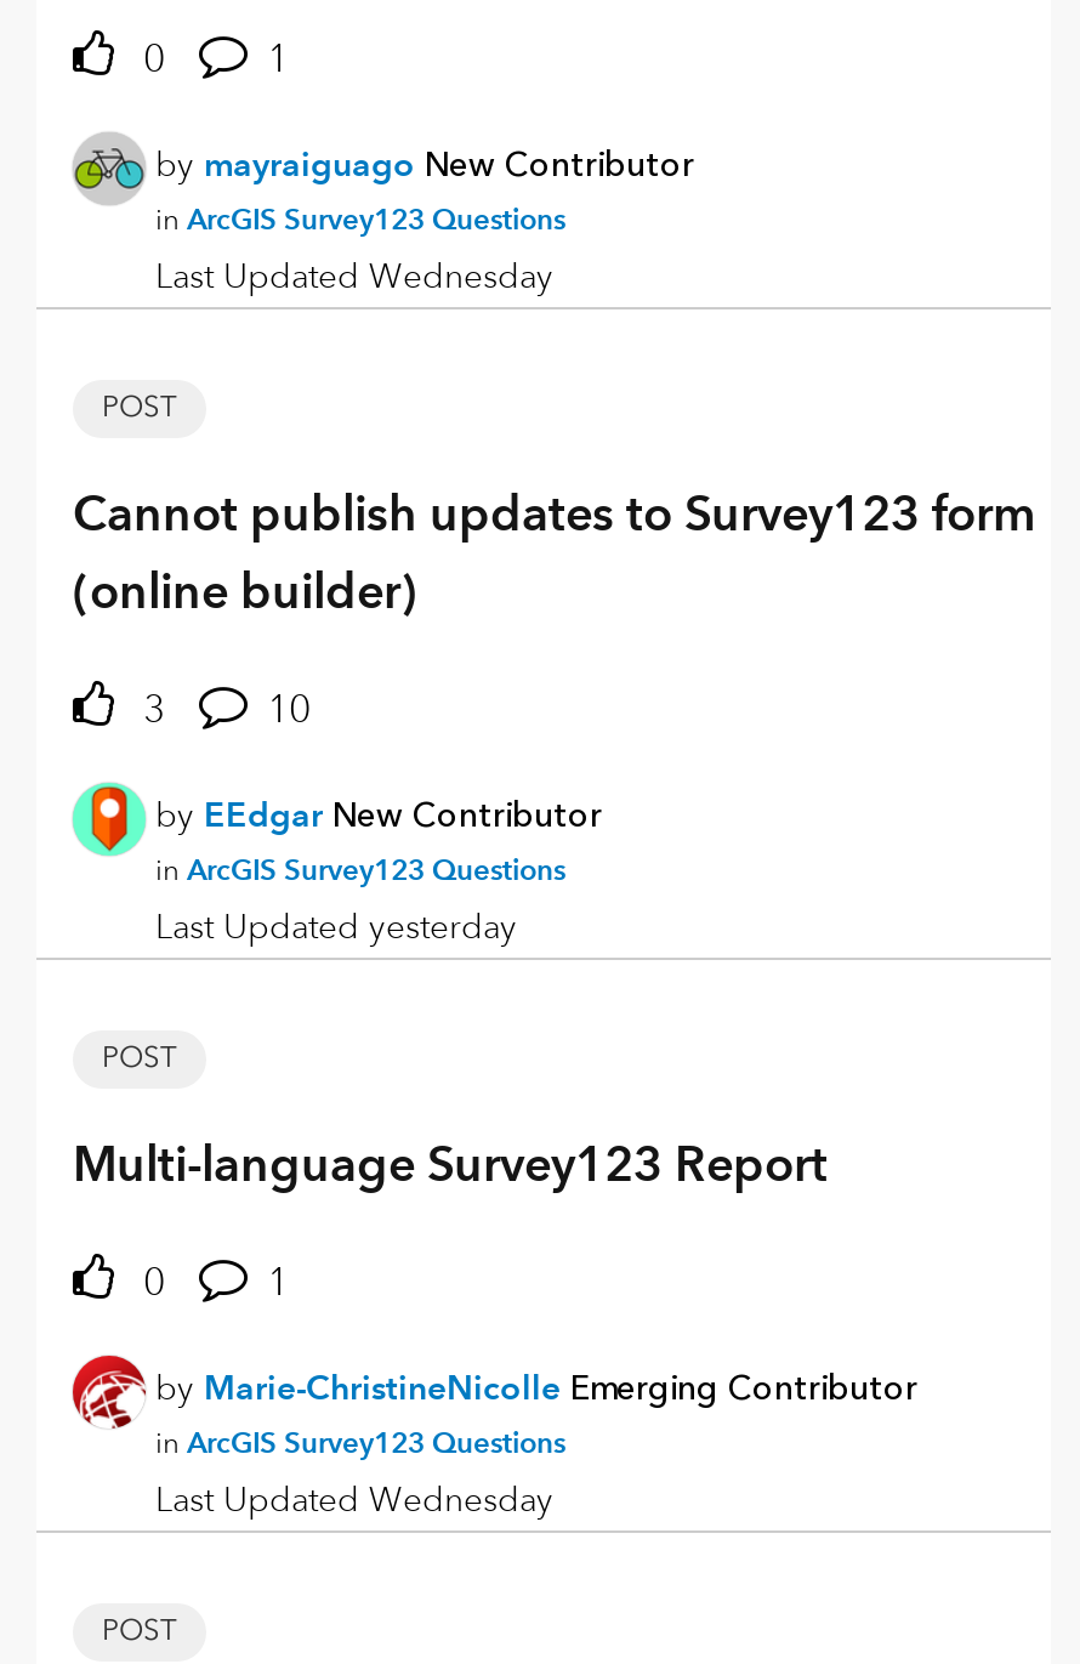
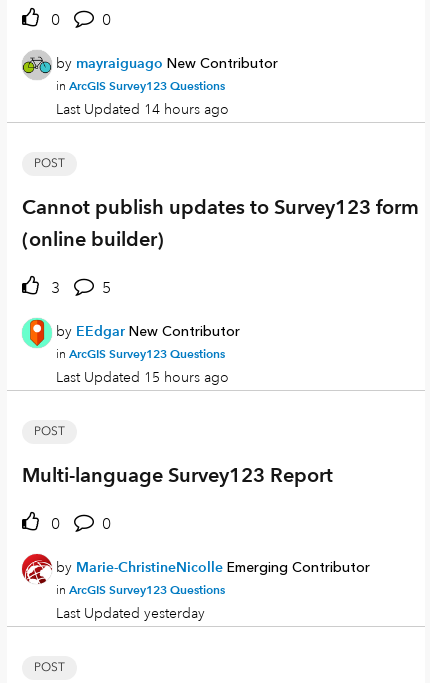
[267,34,289,83] 1 -> [102,9,111,29] 0
[155,254,553,298] Last Updated Wednesday -> [56,100,229,118] Last Updated 14 hours ago
[267,685,311,733] 10 -> [102,277,111,297] 5
moved [155,905,517,948] -> [56,604,205,622]: Last Updated yesterday
none -> [56,368,229,386] Last Updated 15 hours ago
[267,1257,289,1306] 1 -> [102,513,111,533] 0
[155,1478,553,1521] Last Updated Wednesday -> none

